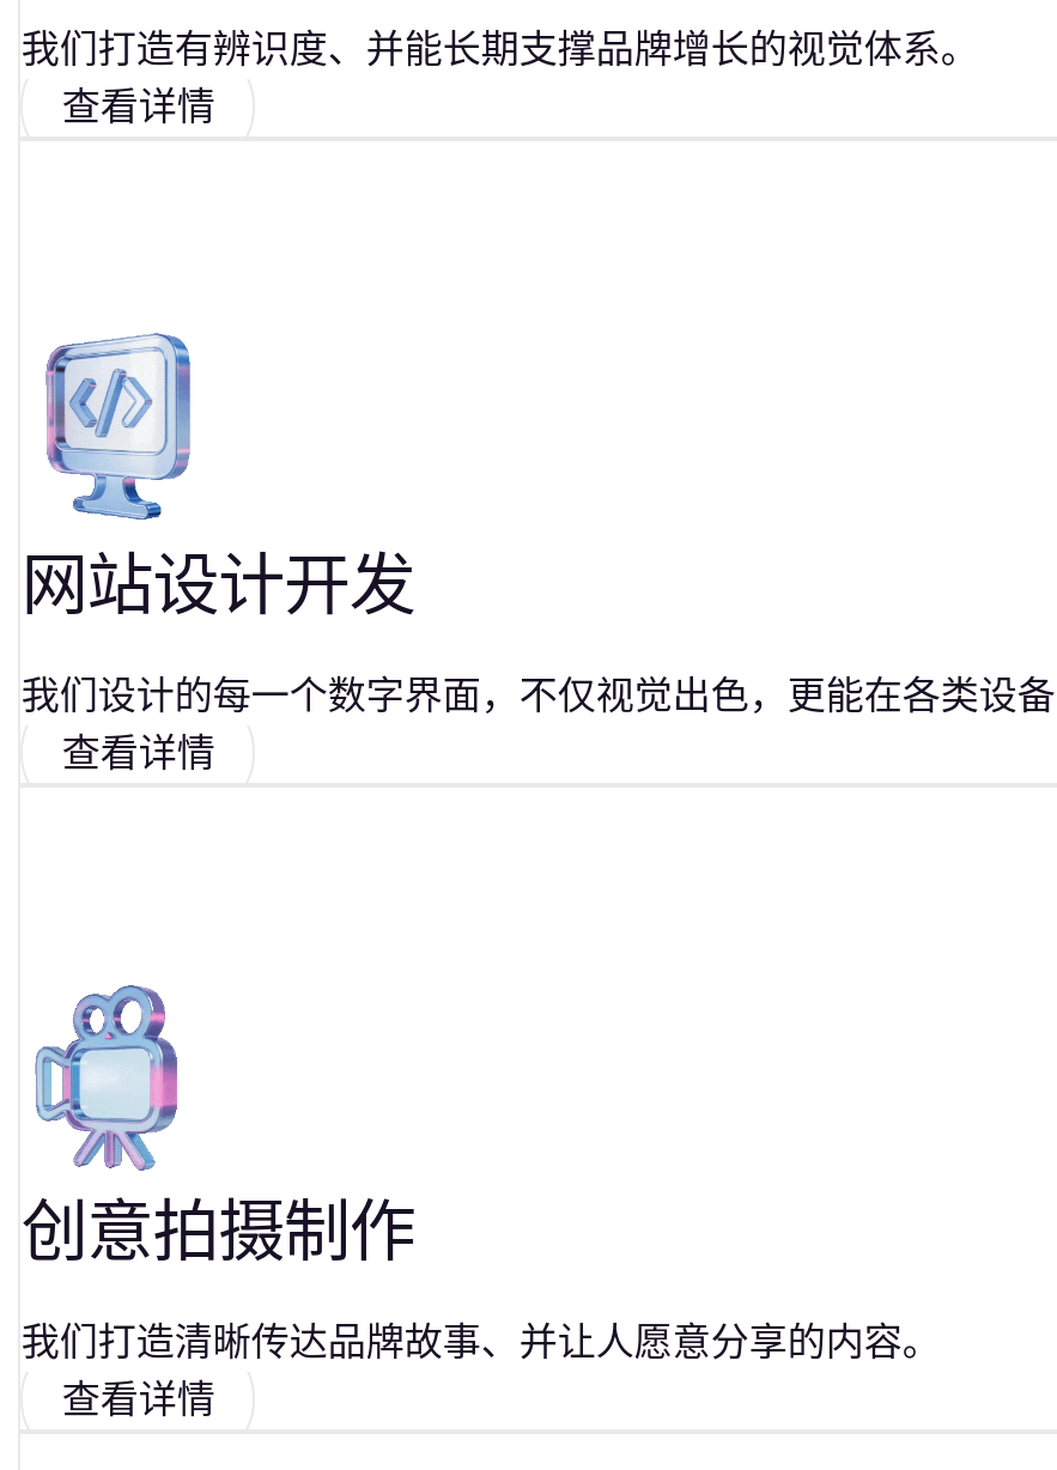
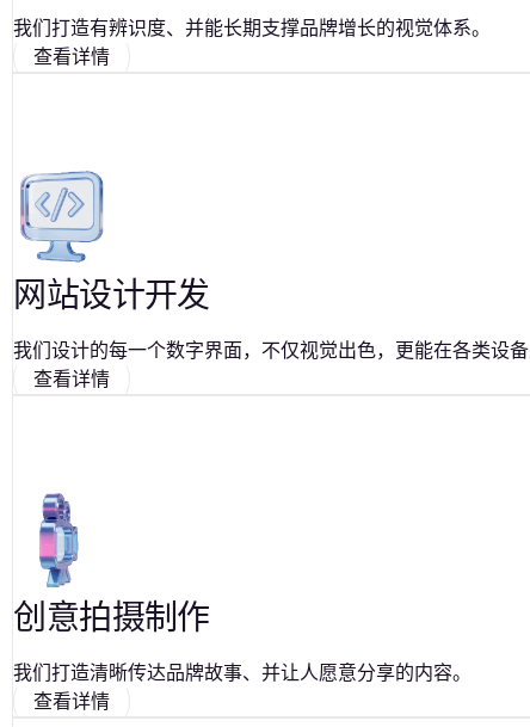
[35,338,202,520] [image] -> [19,172,105,263] [image]
[32,982,181,1173] [image] -> [20,492,92,589] [image]

